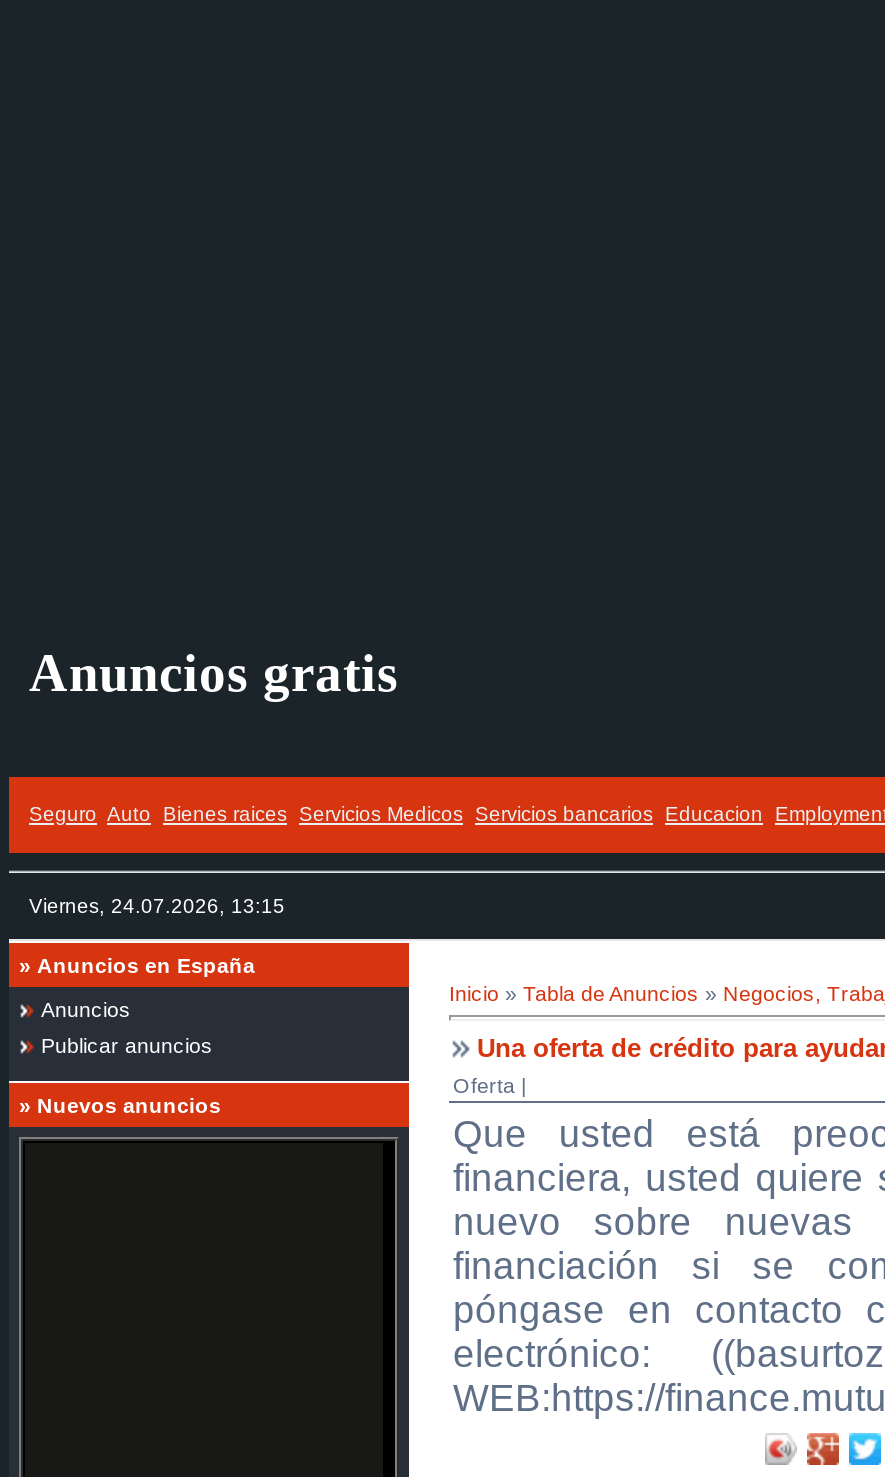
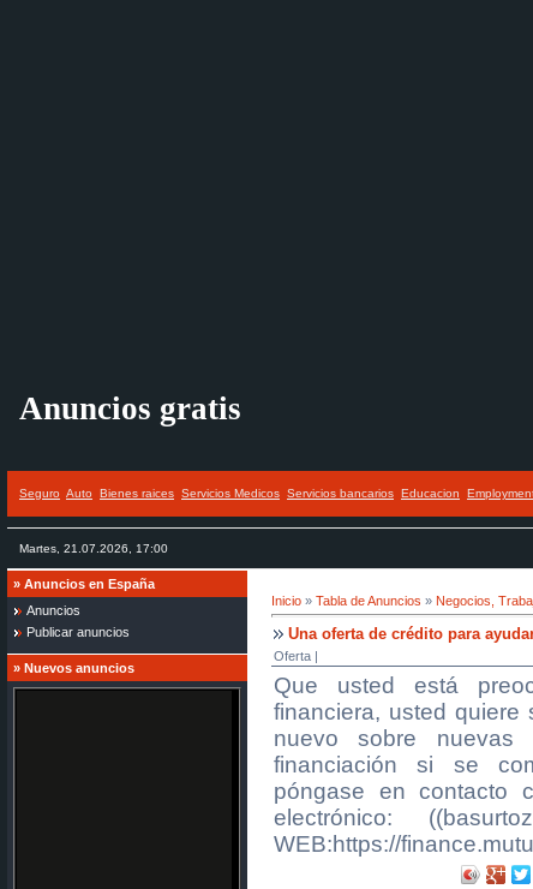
[29,895,285,917] Viernes, 24.07.2026, 13:15 -> [19,542,168,555] Martes, 21.07.2026, 17:00

